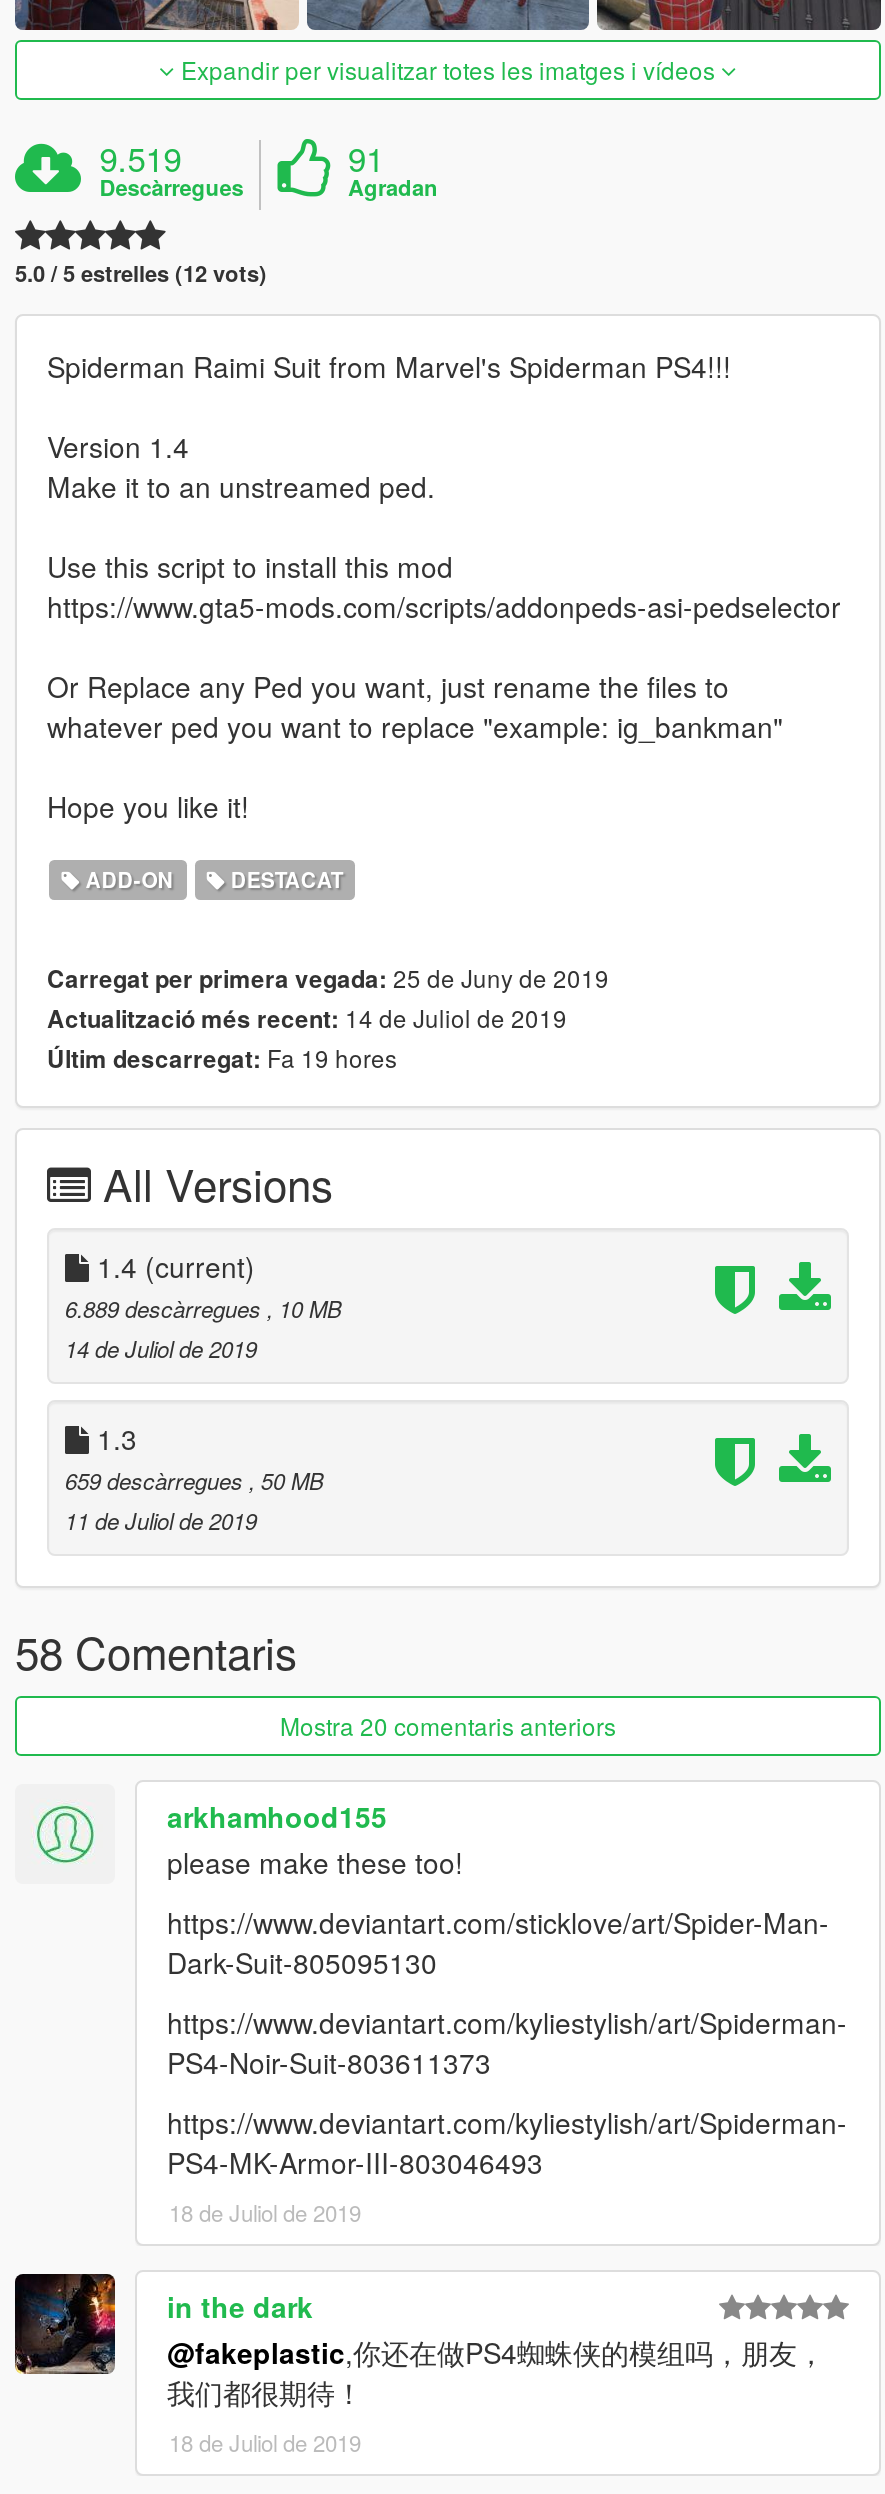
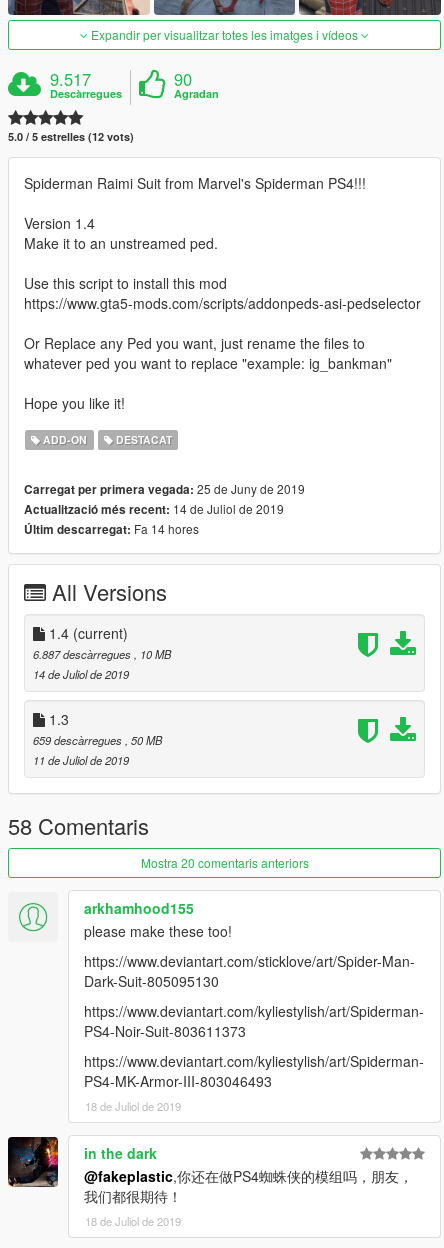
[99,134,181,182] 9.519 -> [50,67,91,91] 9.517
[348,134,384,182] 91 -> [174,67,192,91] 90
[47,1040,397,1076] Últim descarregat: Fa 19 hores -> [24,520,199,538] Últim descarregat: Fa 14 hores
[65,1292,341,1324] 6.889 descàrregues, 10 MB -> [33,646,171,662] 6.887 descàrregues, 10 MB

